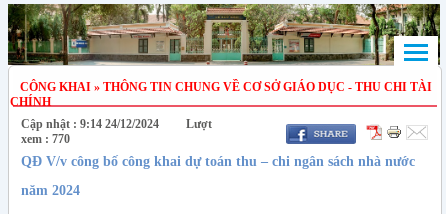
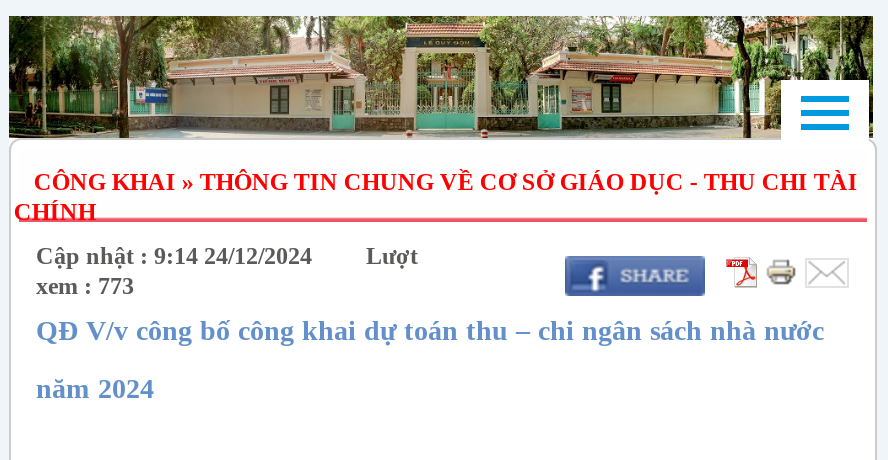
[21,132,70,146] xem : 770 -> [36,273,134,301] xem : 773

